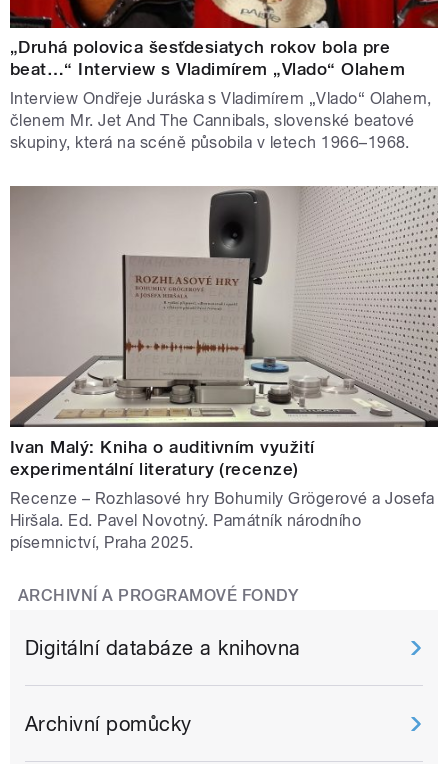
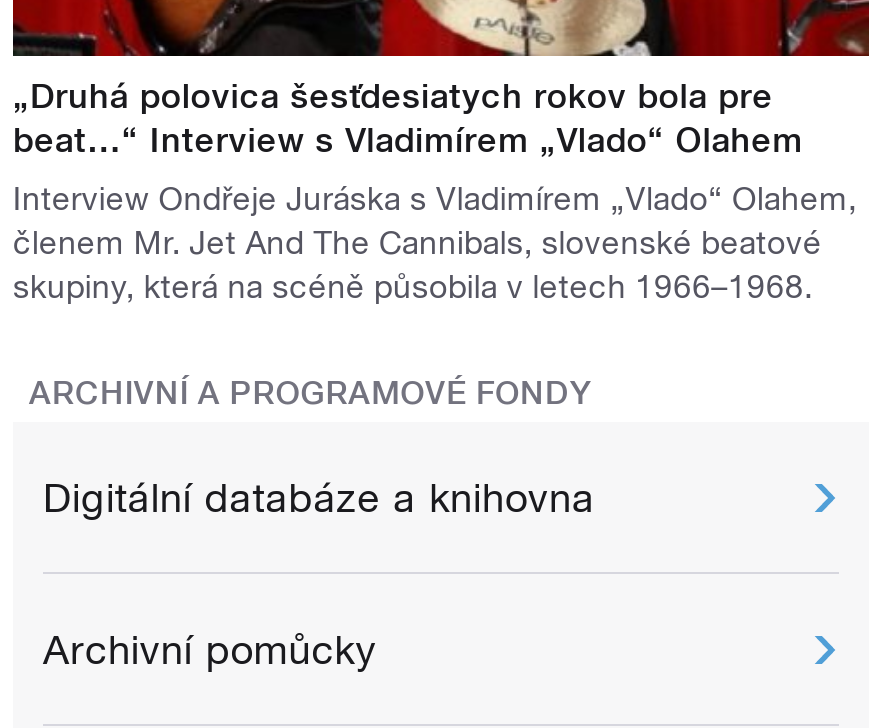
[10,185,438,552] [image] | Ivan Malý: Kniha o auditivním využití | experimentální literatury (recenze) | Recenze – Rozhlasové hry Bohumily Grögerové a Josefa | Hiršala. Ed. Pavel Novotný. Památník národního | písemnictví, Praha 2025. -> none

